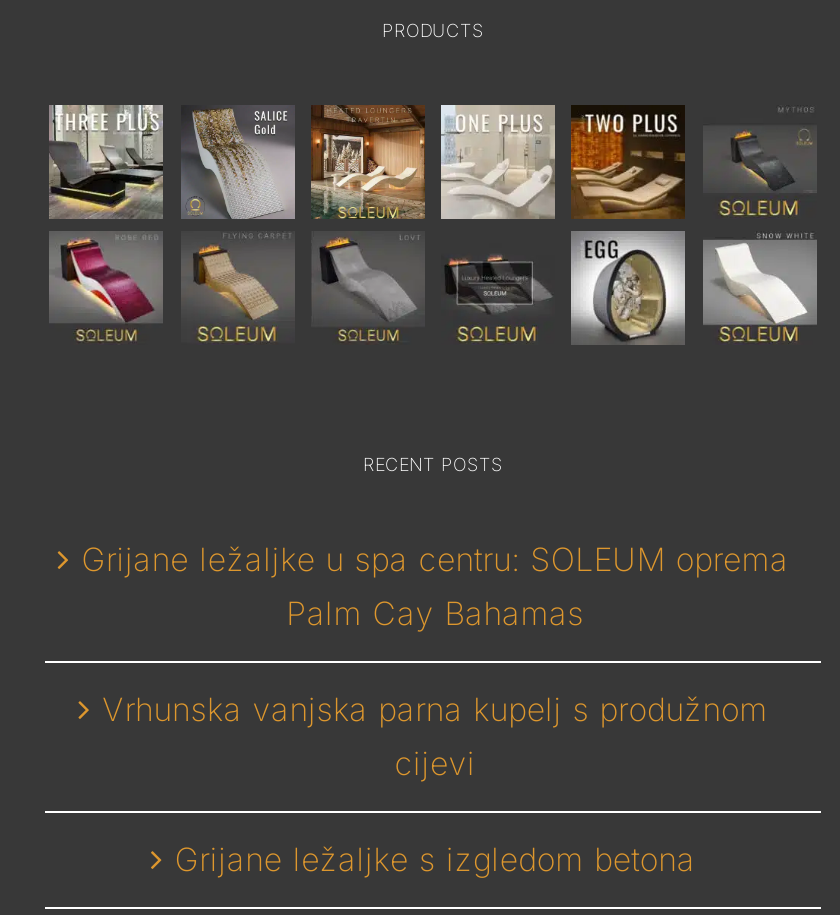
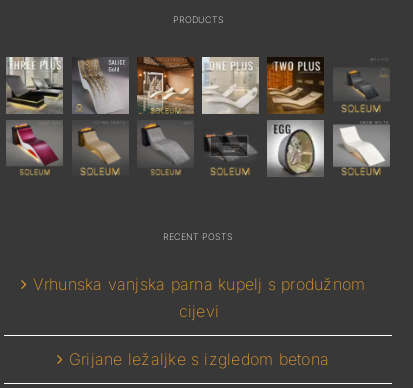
[81,539,789,633] Grijane ležaljke u spa centru: SOLEUM oprema | Palm Cay Bahamas -> none

